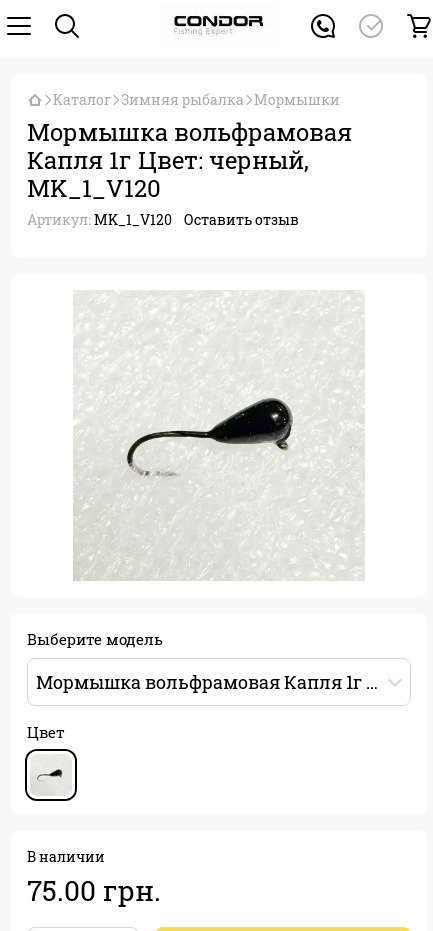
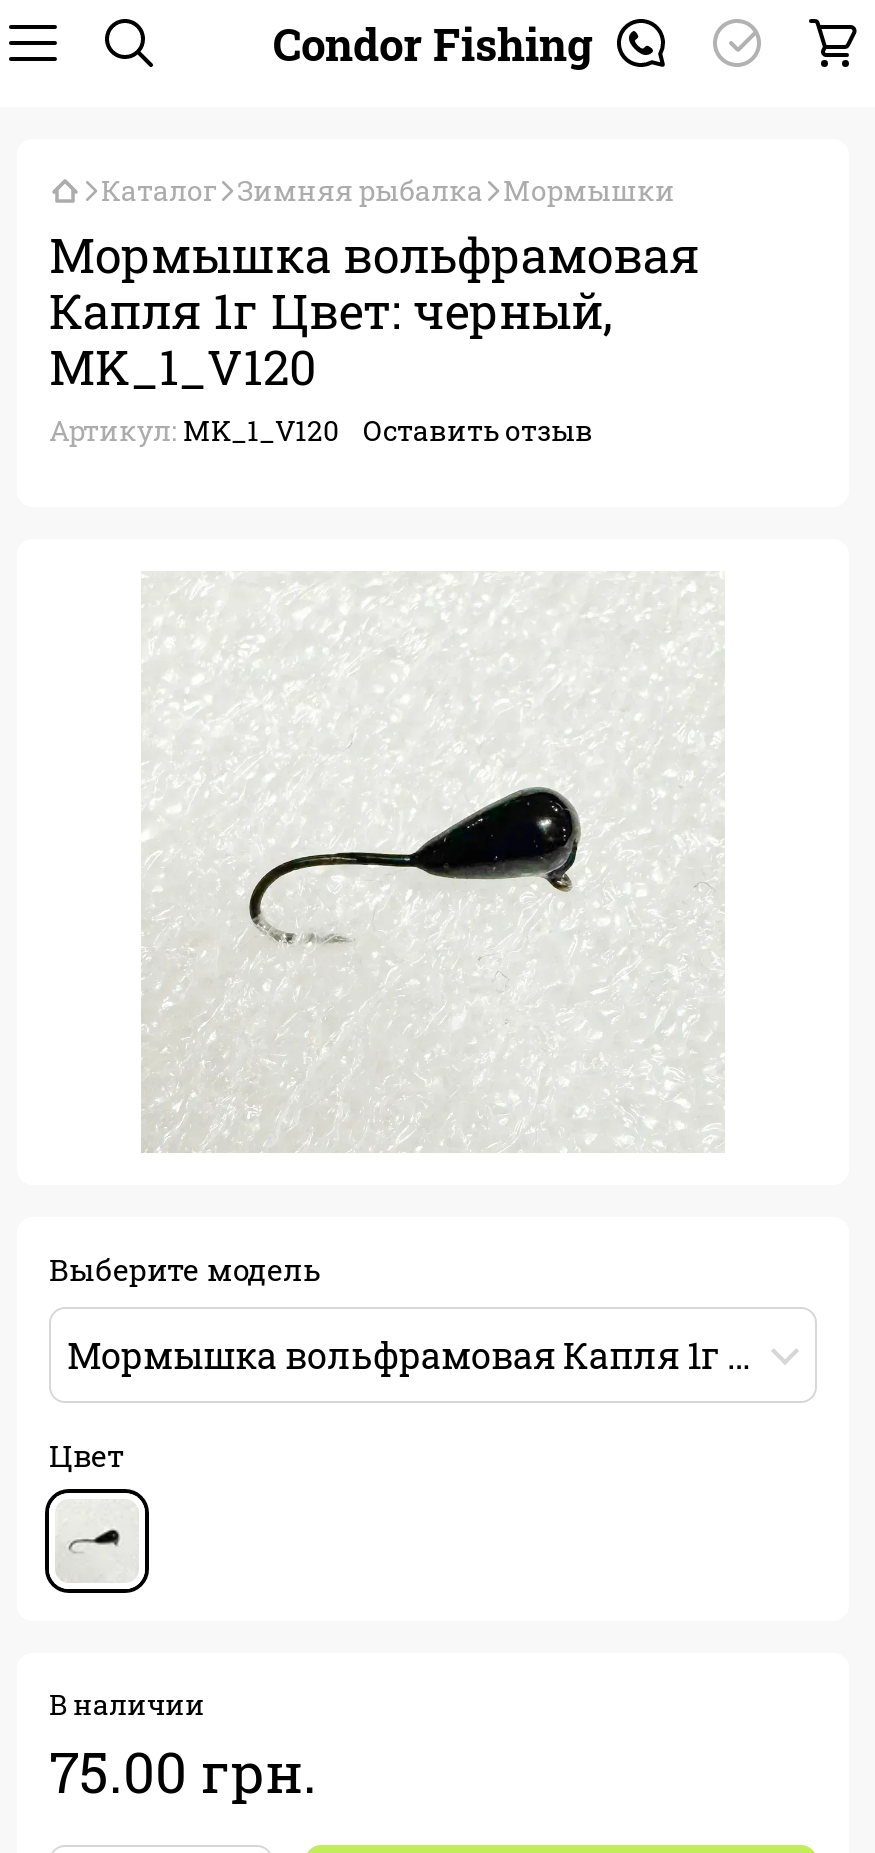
none -> [273,14,593,72] Condor Fishing

